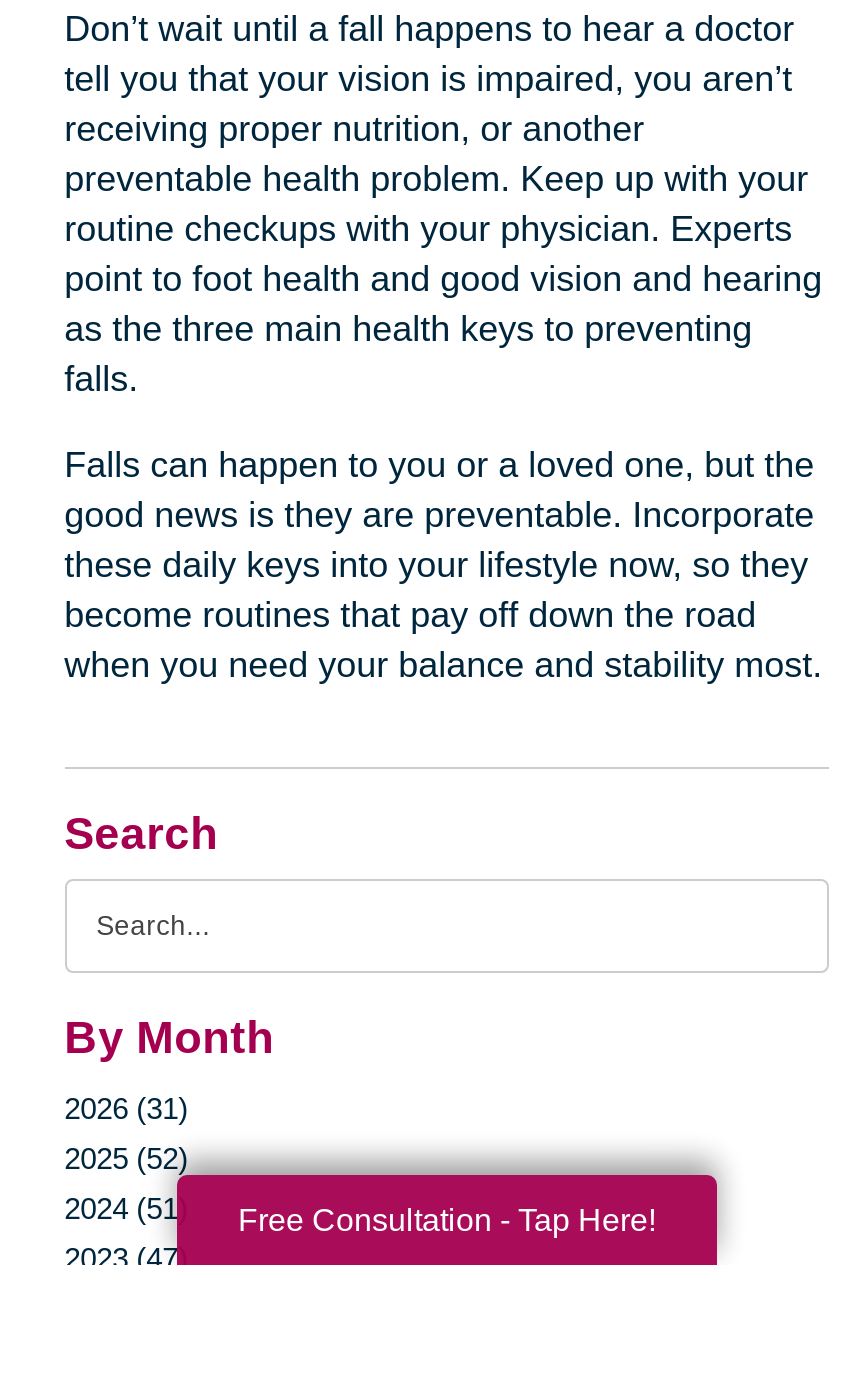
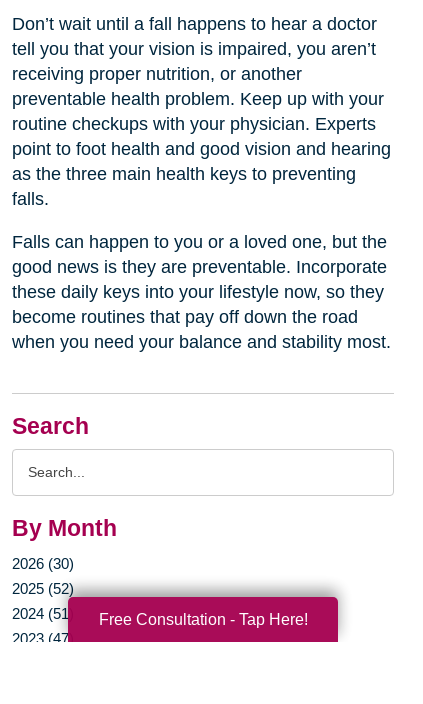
[64,1092,188,1126] 2026 (31) -> [12,555,74,572] 2026 (30)

